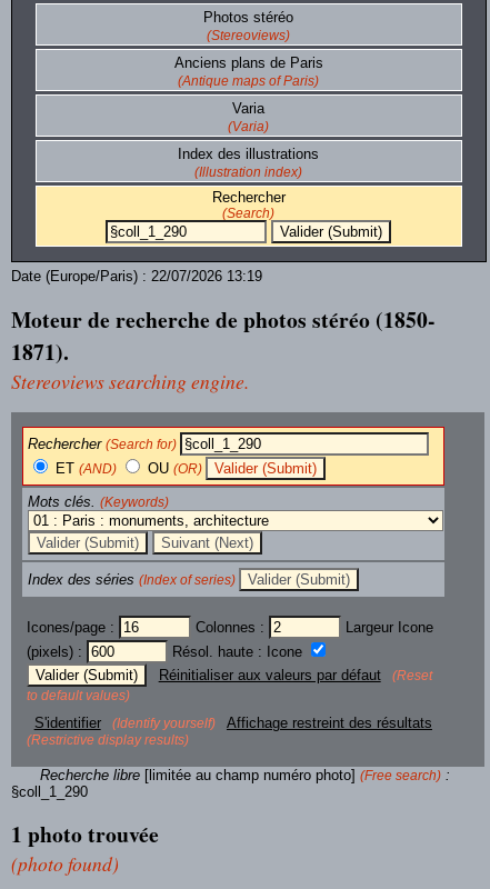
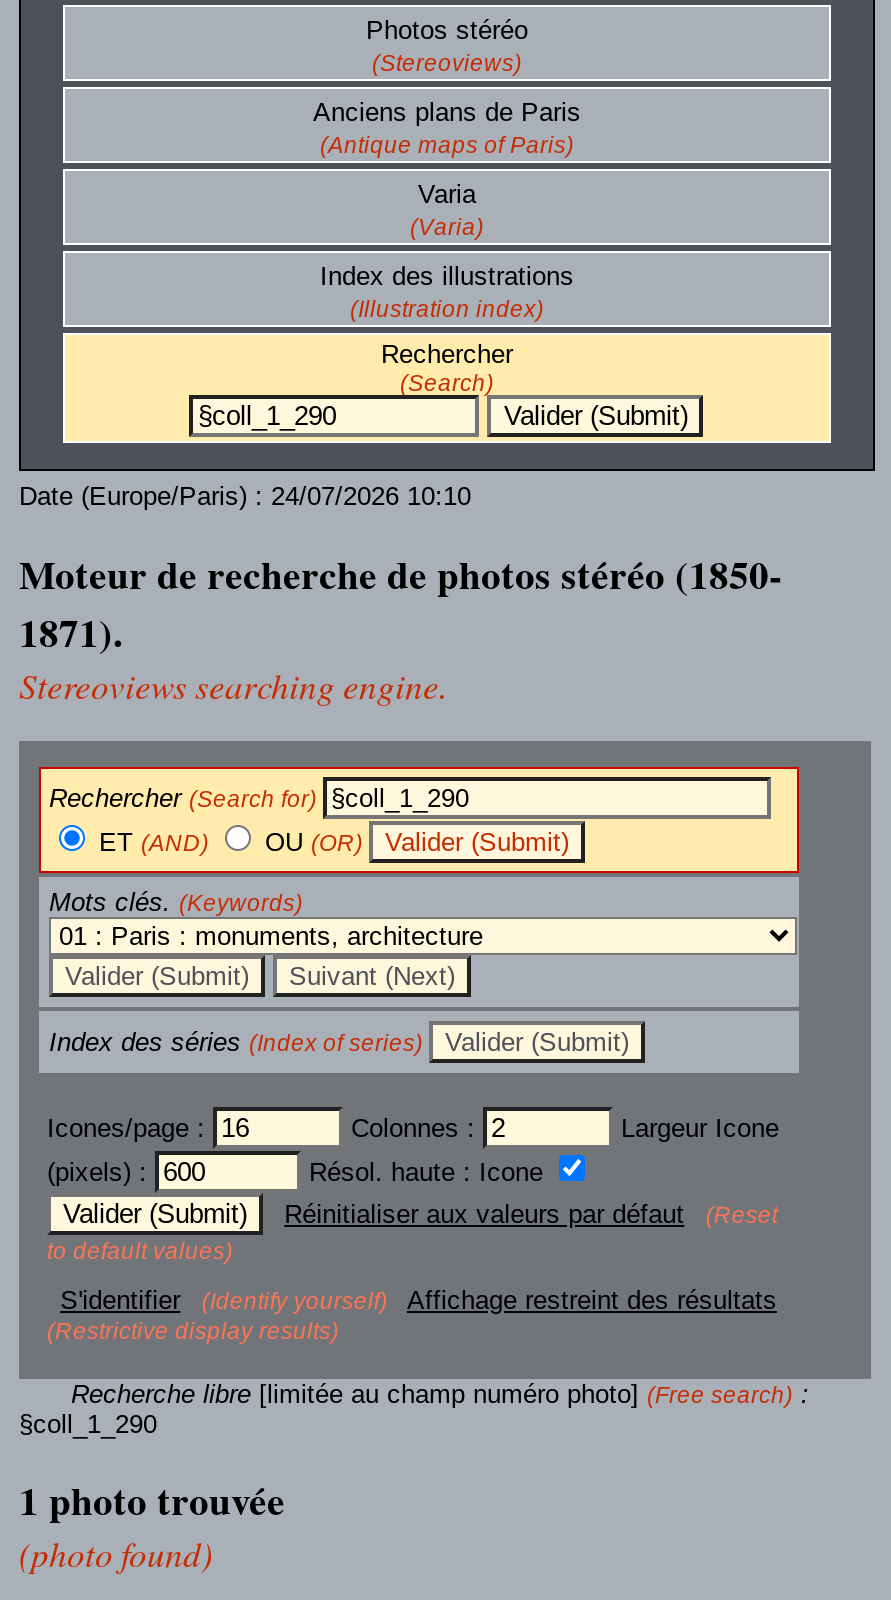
[11,268,262,285] Date (Europe/Paris) : 22/07/2026 13:19 -> [19,482,471,512] Date (Europe/Paris) : 24/07/2026 10:10

